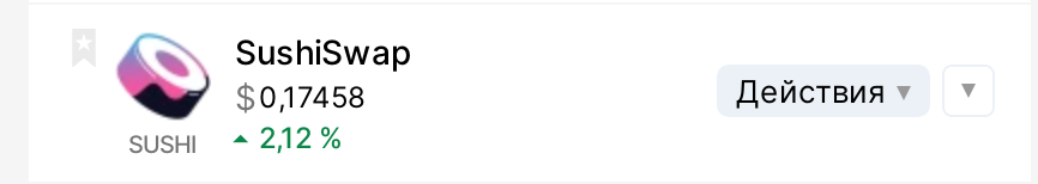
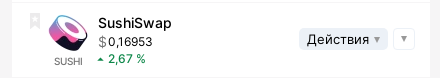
[259,79,364,115] 0,17458 -> [108,34,153,49] 0,16953
[259,119,312,155] 2,12 -> [108,51,133,66] 2,67

